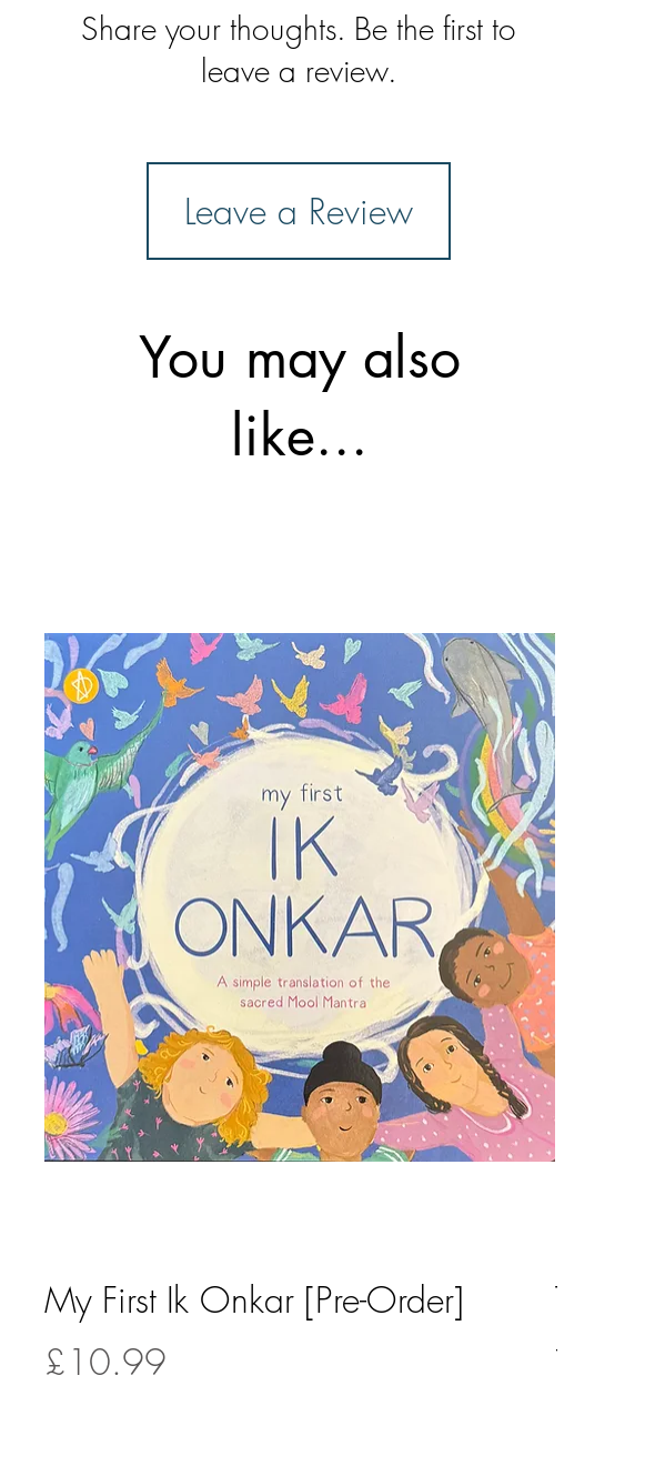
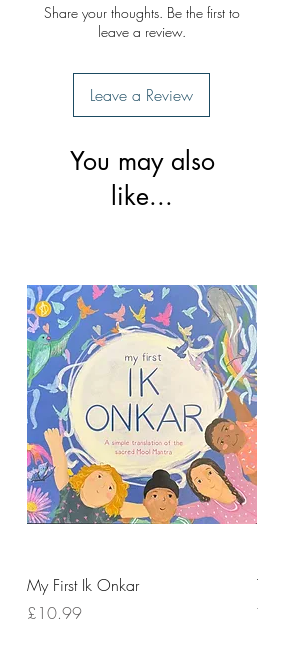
[44,1276,464,1325] My First Ik Onkar [Pre-Order] -> [27,574,139,596] My First Ik Onkar

